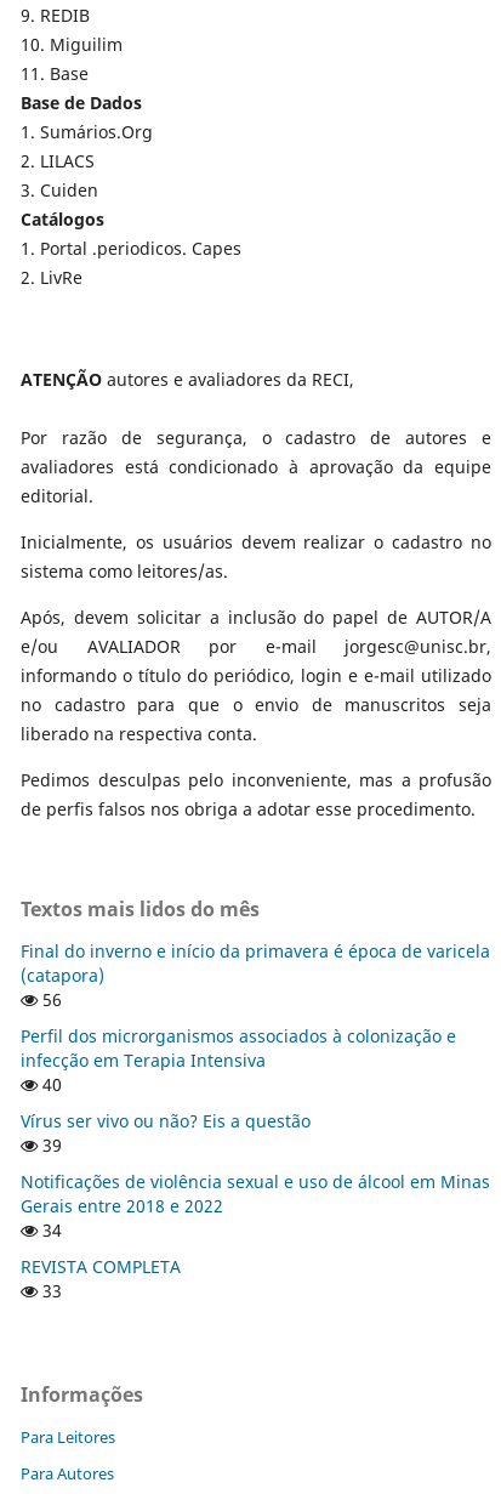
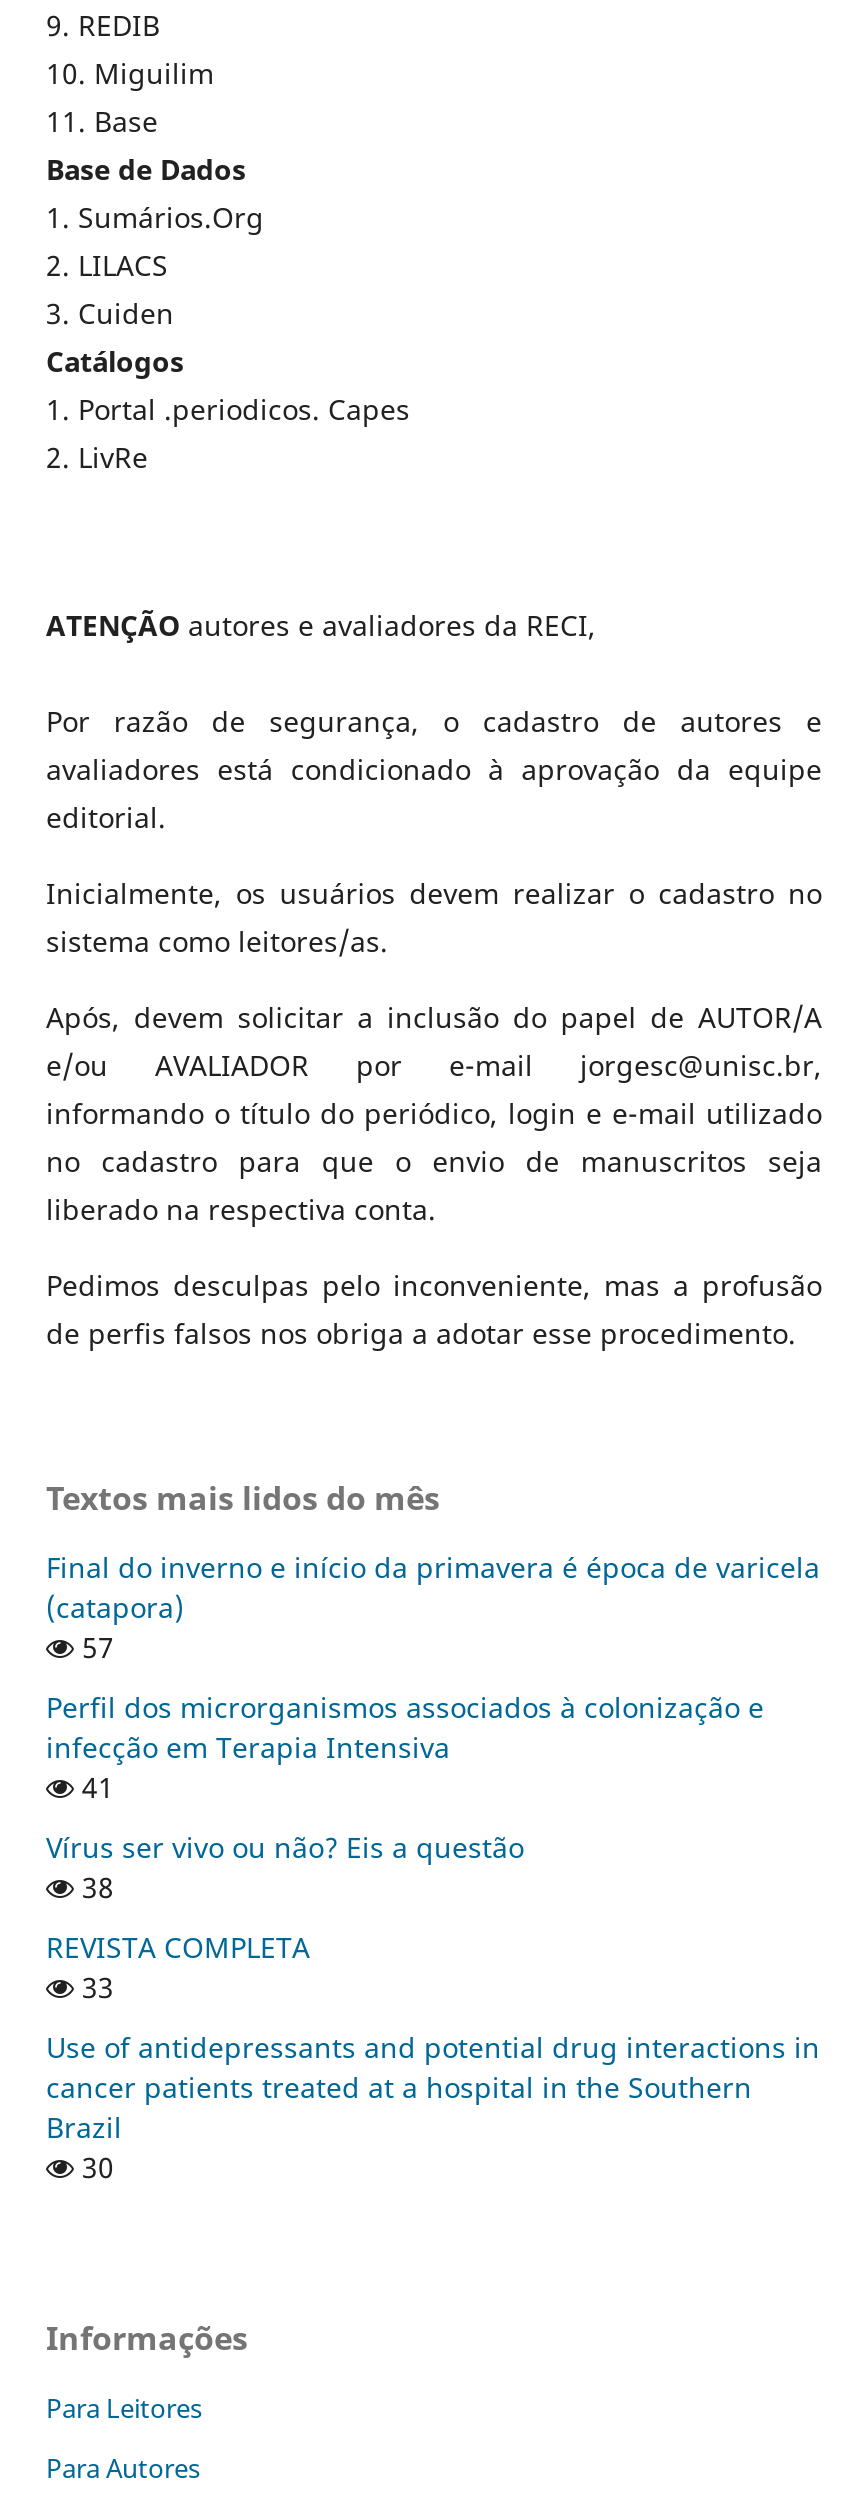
[38,988,62,1011] 56 -> [74,1627,114,1665] 57
[38,1073,62,1096] 40 -> [74,1767,114,1805] 41
[21,1133,490,1241] 39 | Notificações de violência sexual e uso de álcool em Minas | Gerais entre 2018 e 2022 | 34 -> [74,1867,114,1905] 38
moved [21,1254,181,1302] -> [46,1927,310,2005]: REVISTA COMPLETA | 33
none -> [46,2027,820,2185] Use of antidepressants and potential drug interactions in | cancer patients treated at a hospital in the Southern | Brazil | 30

